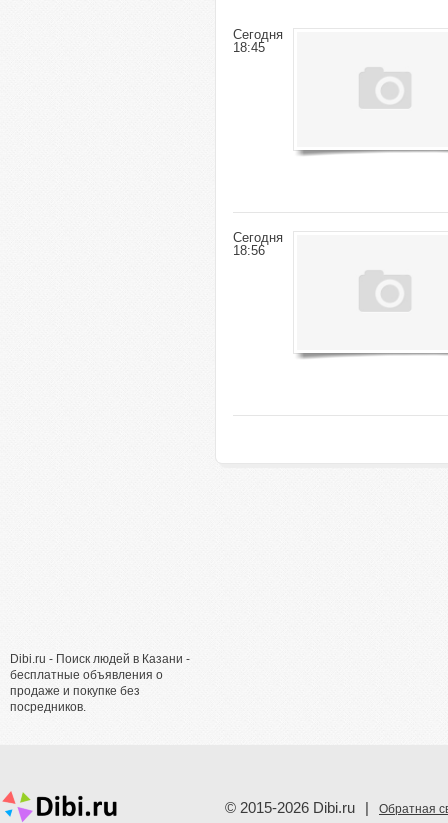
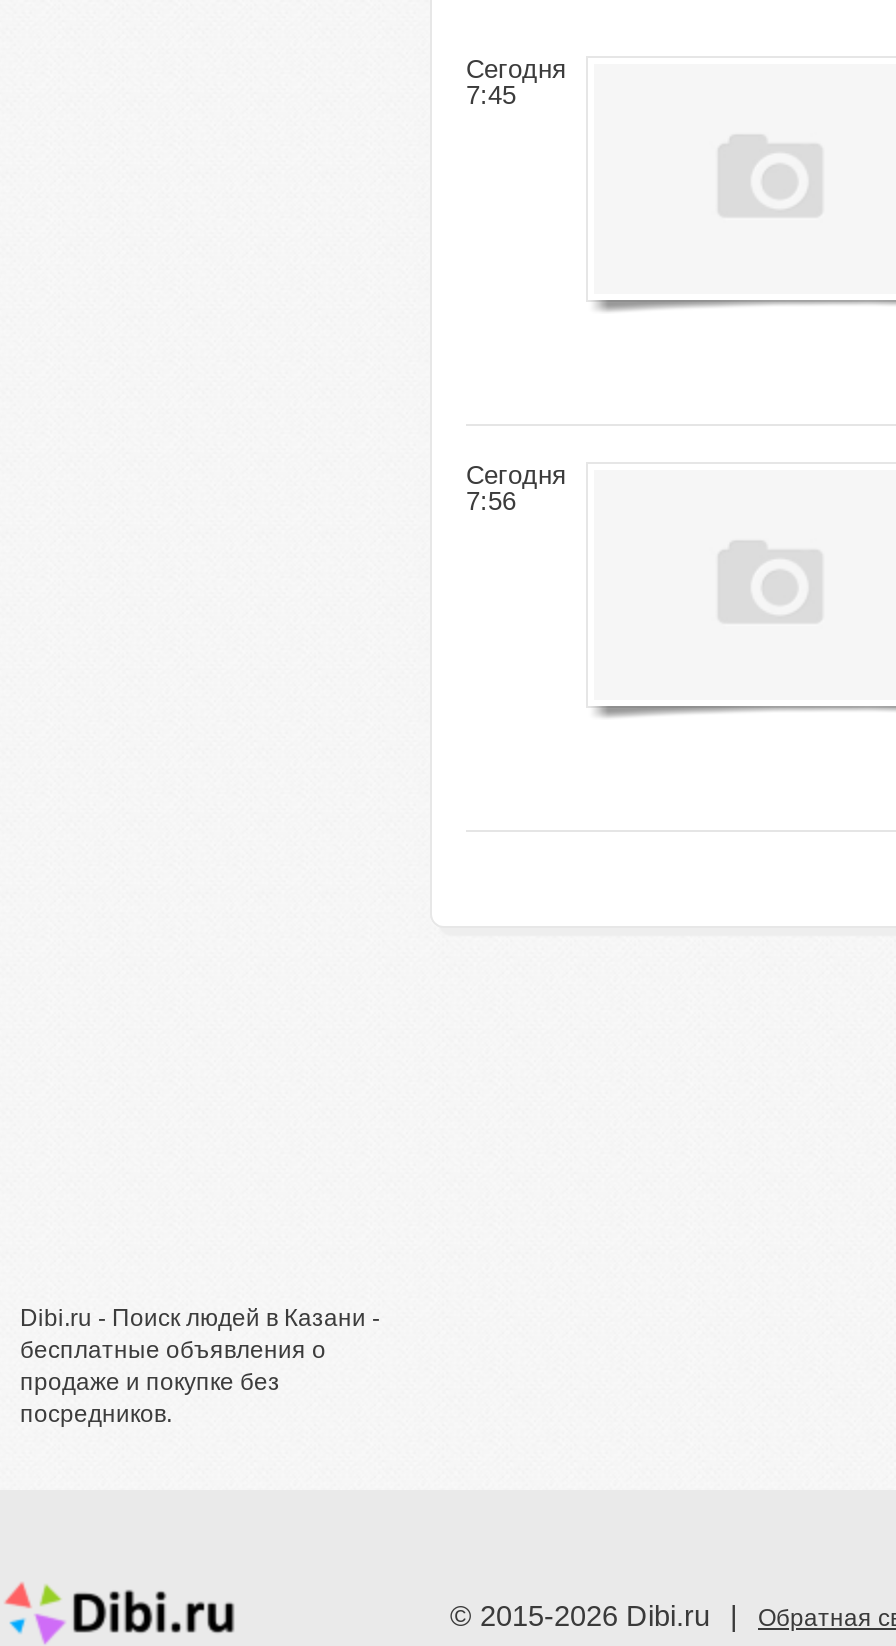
[233,40,265,55] 18:45 -> [466,80,516,110] 7:45
[233,243,265,258] 18:56 -> [466,486,516,516] 7:56

